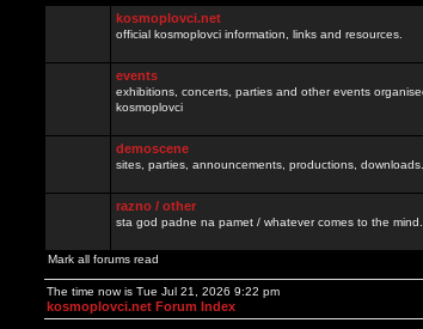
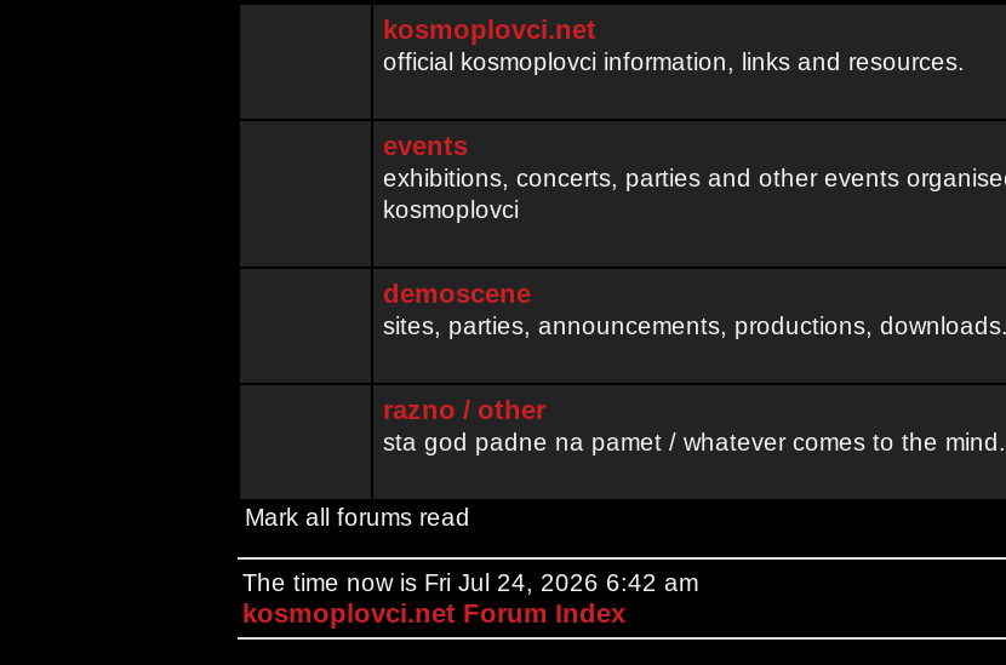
[47,285,280,298] The time now is Tue Jul 21, 2026 9:22 pm -> [242,569,698,596] The time now is Fri Jul 24, 2026 6:42 am

